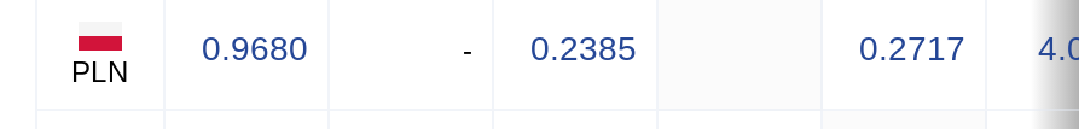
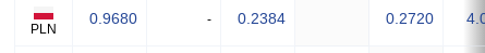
[530,29,637,68] 0.2385 -> [238,10,286,27] 0.2384
[859,29,965,68] 0.2717 -> [386,10,434,27] 0.2720

